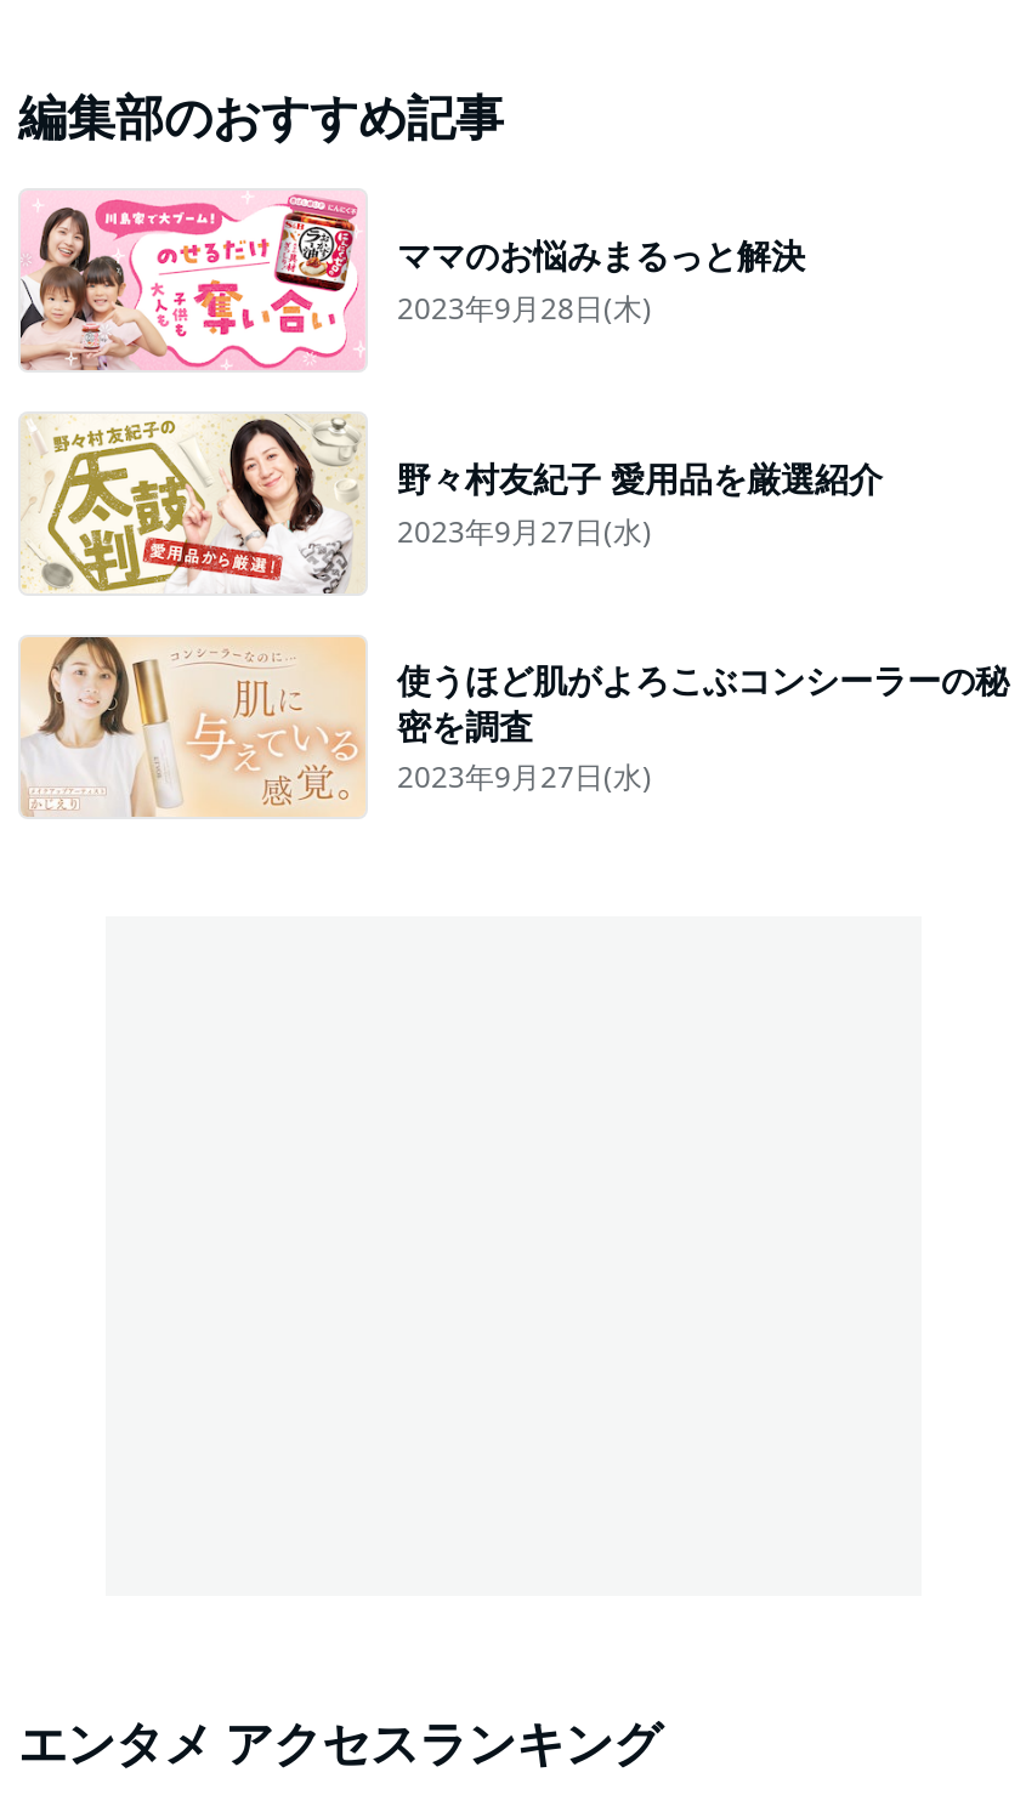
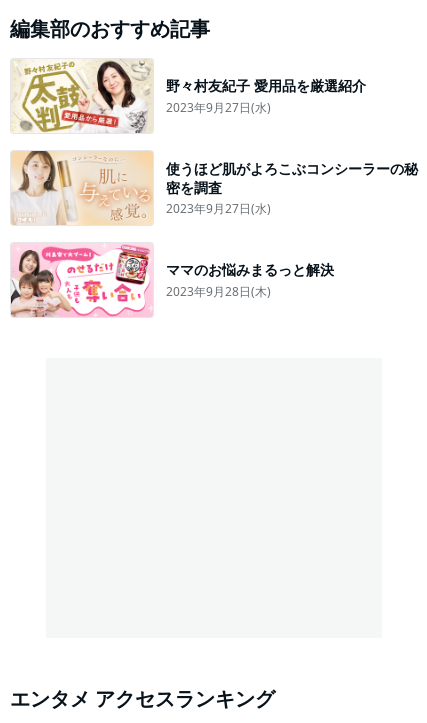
moved [18,193,805,373] -> [10,243,334,318]: [image] | ママのお悩みまるっと解決 | 2023年9月28日(木)
moved [18,411,1009,798] -> [10,58,418,217]: [image] | 野々村友紀子 愛用品を厳選紹介 | 2023年9月27日(水) | 使うほど肌がよろこぶコンシーラーの秘 | 密を調査 | 2023年9月27日(水)

